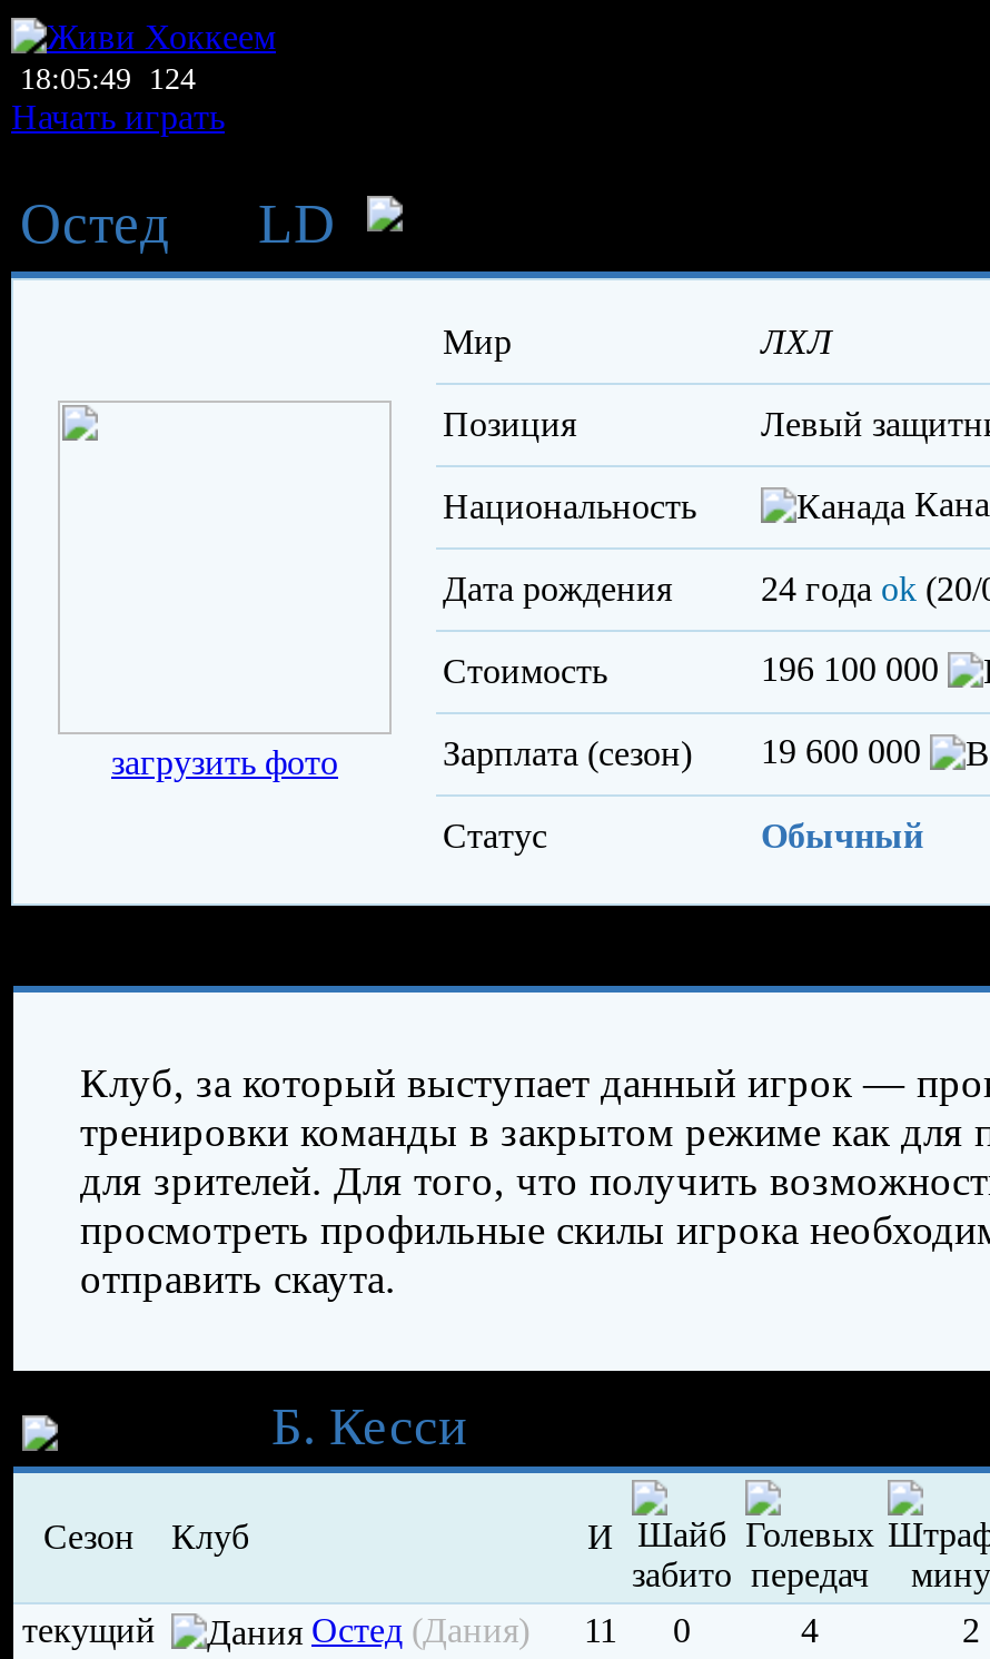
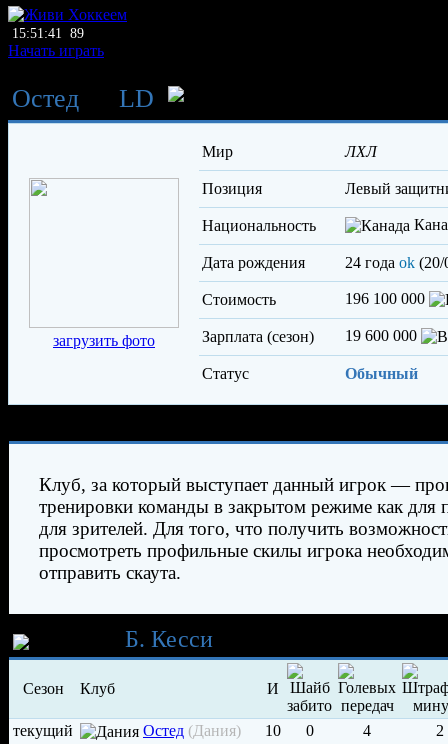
[20,62,196,96] 18:05:49 124 -> [12,26,84,41] 15:51:41 89
[584,1611,617,1649] 11 -> [265,722,281,739] 10

